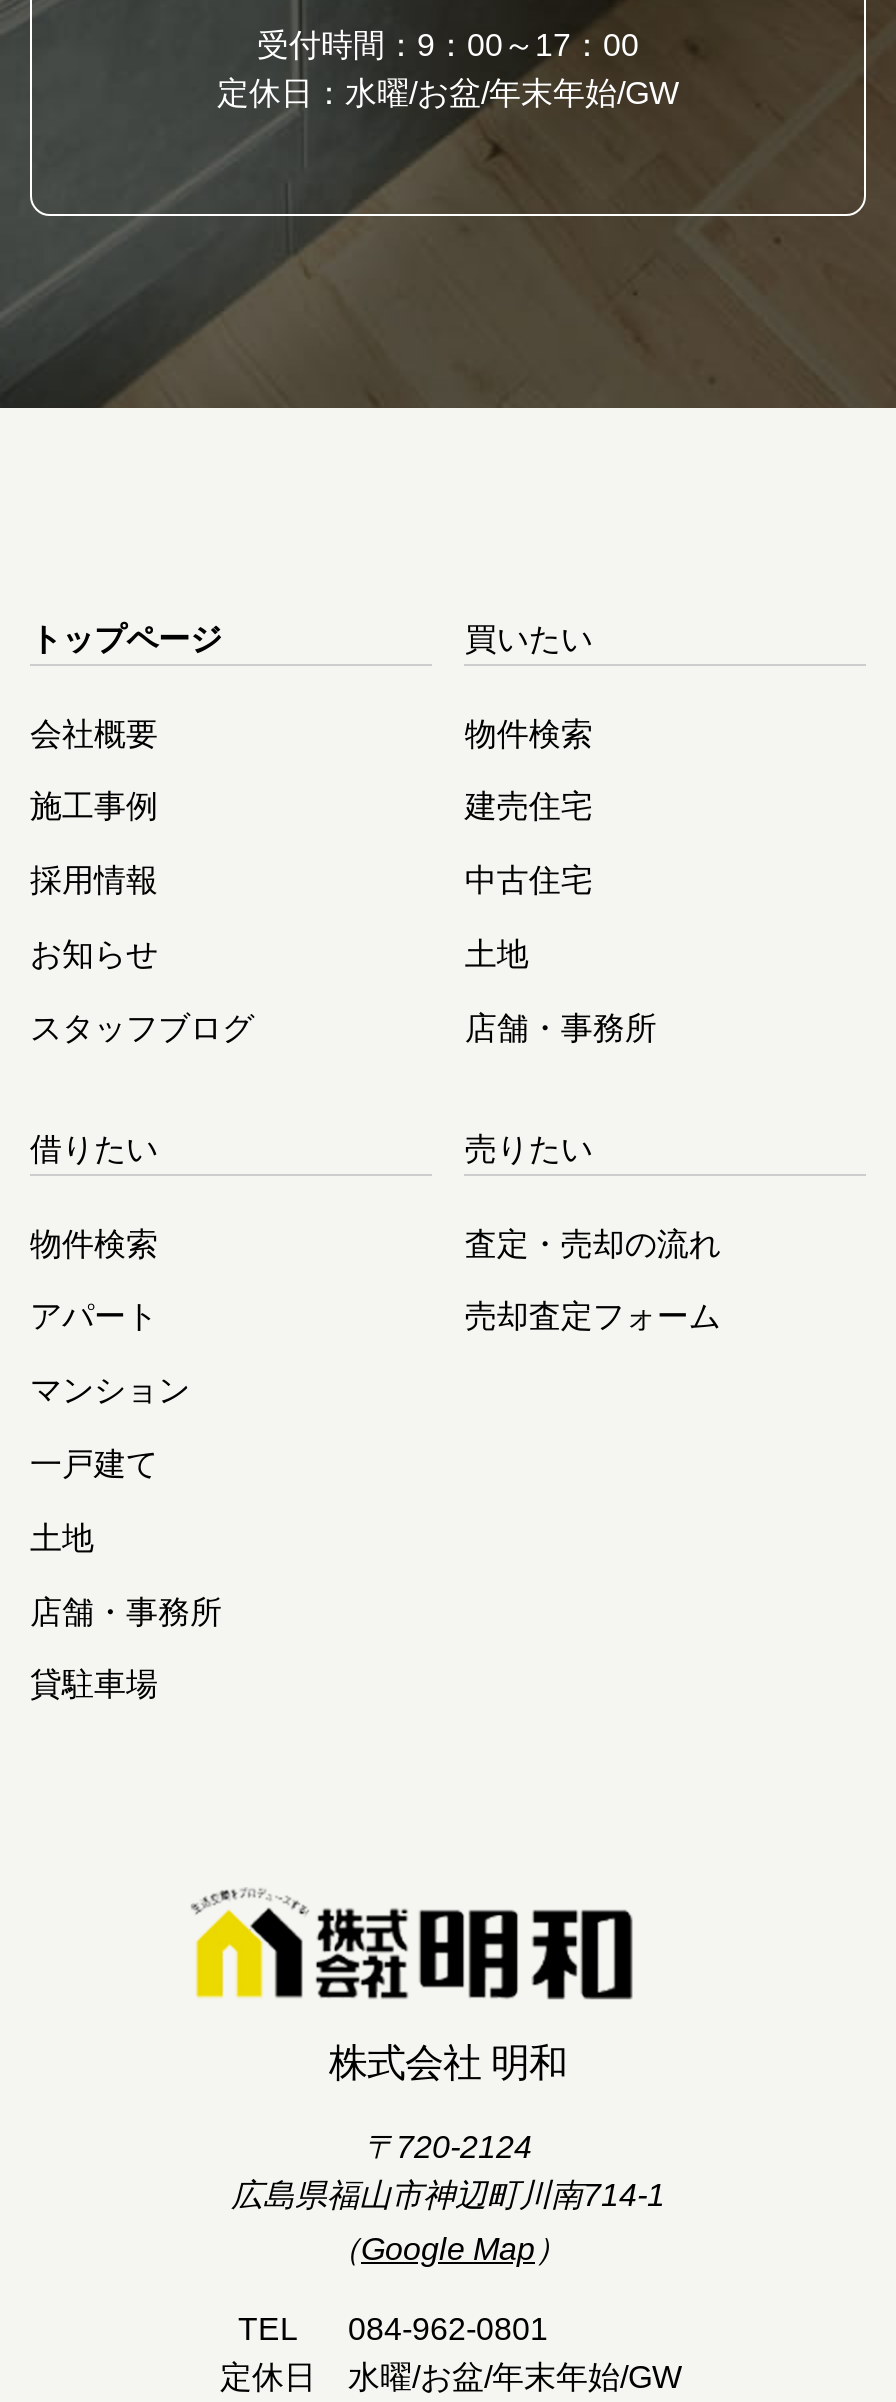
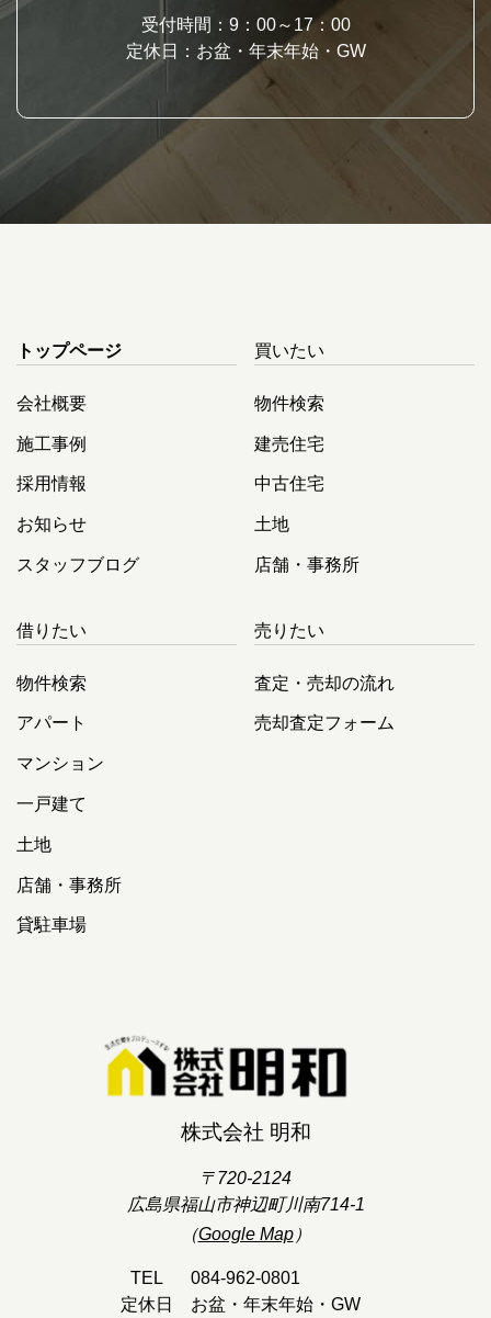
[217,76,679,110] 定休日：水曜/お盆/年末年始/GW -> [125,42,366,60] 定休日：お盆・年末年始・GW
[348,2361,682,2395] 水曜/お盆/年末年始/GW -> [191,1295,361,1314] お盆・年末年始・GW

